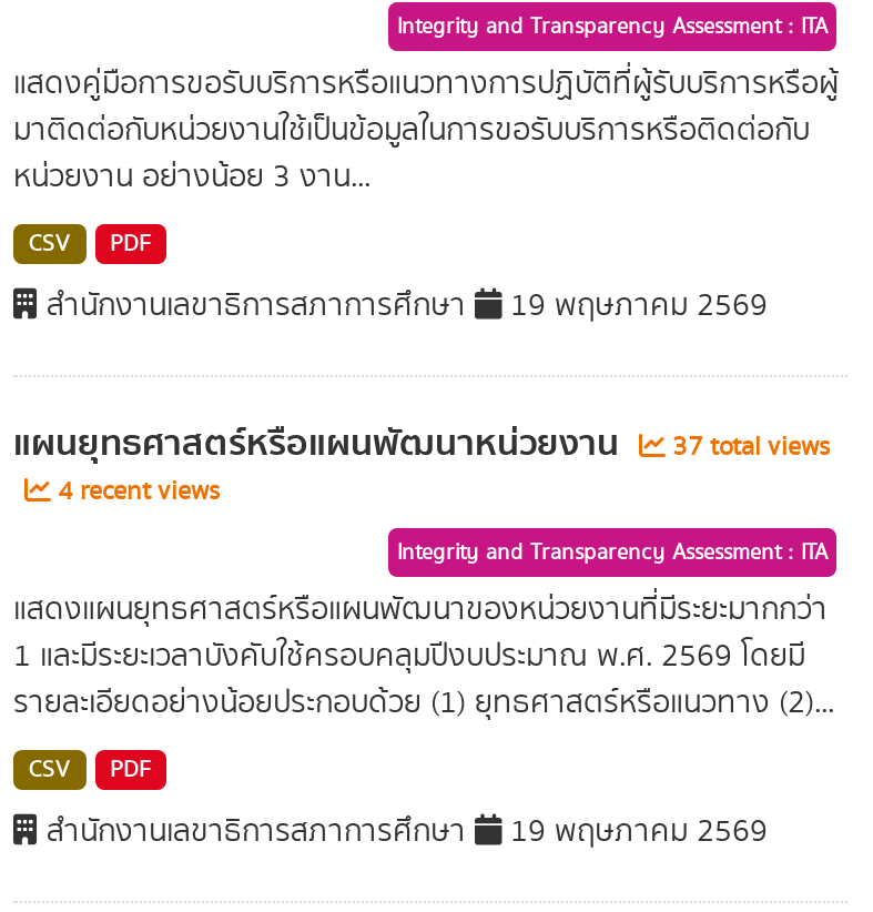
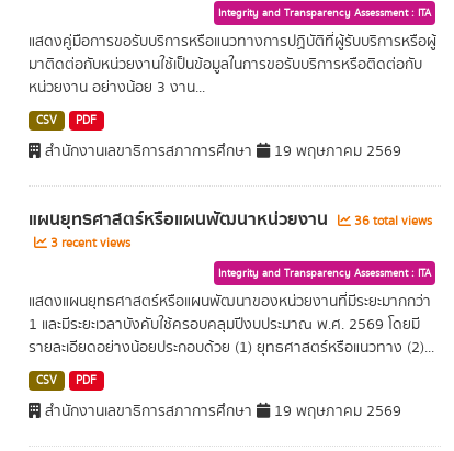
[13,415,830,473] แผนยุทธศาสตร์หรือแผนพัฒนาหน่วยงาน 37 total views -> [29,205,432,234] แผนยุทธศาสตร์หรือแผนพัฒนาหน่วยงาน 36 total views
[51,473,220,510] 4 recent views -> [47,234,130,252] 3 recent views

